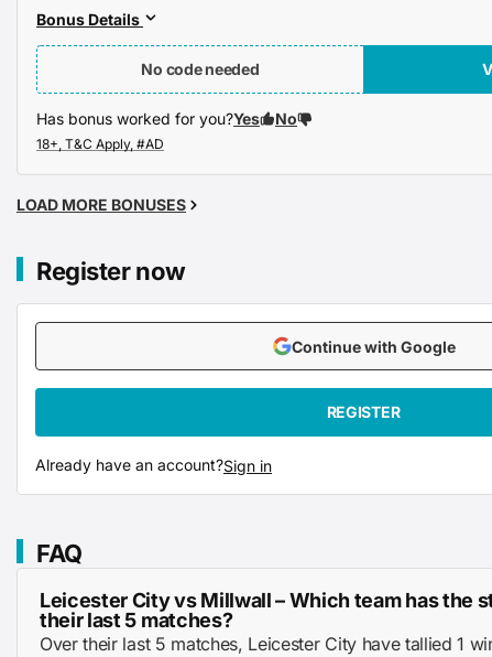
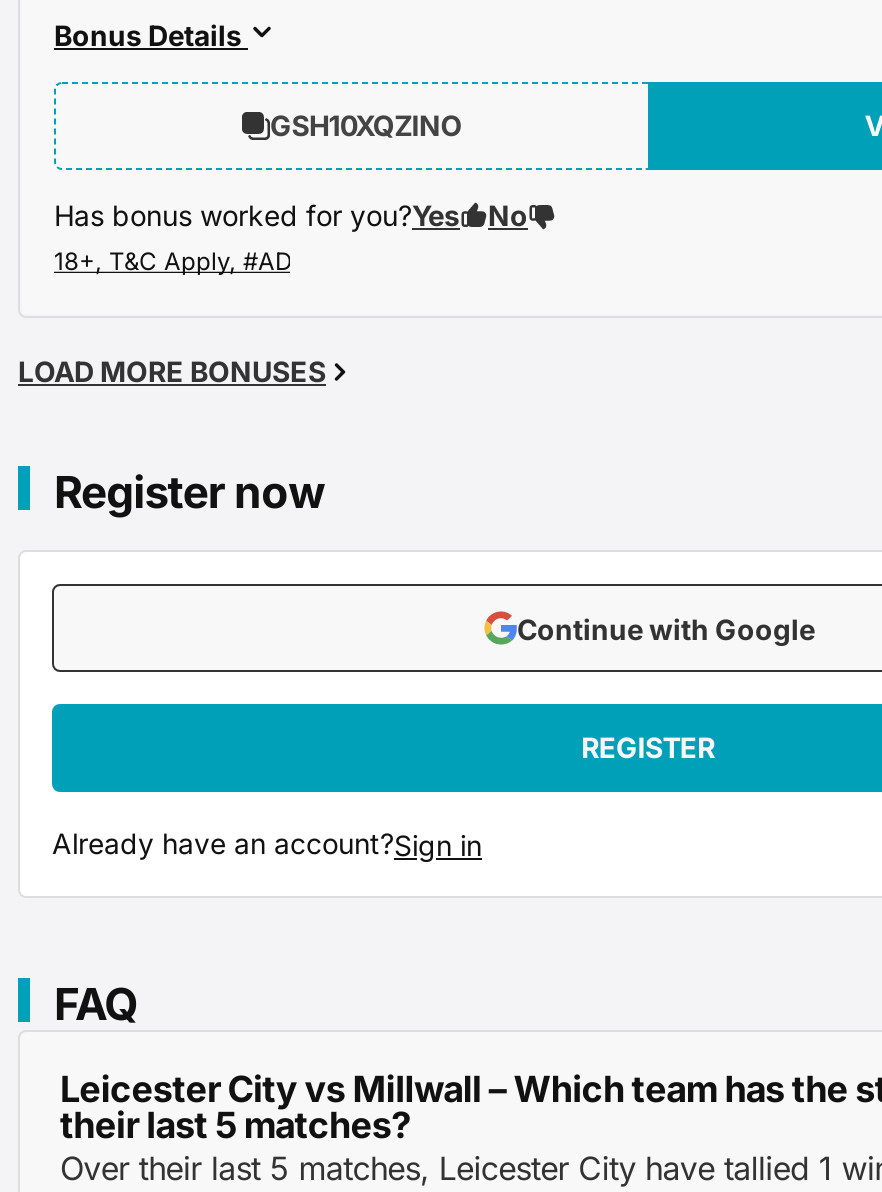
[141,60,259,78] No code needed -> [270,108,462,142] GSH10XQZINO

